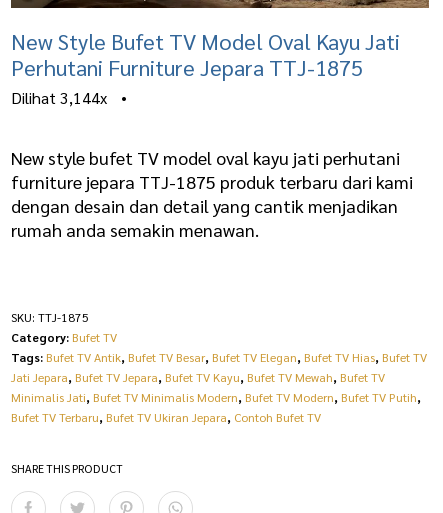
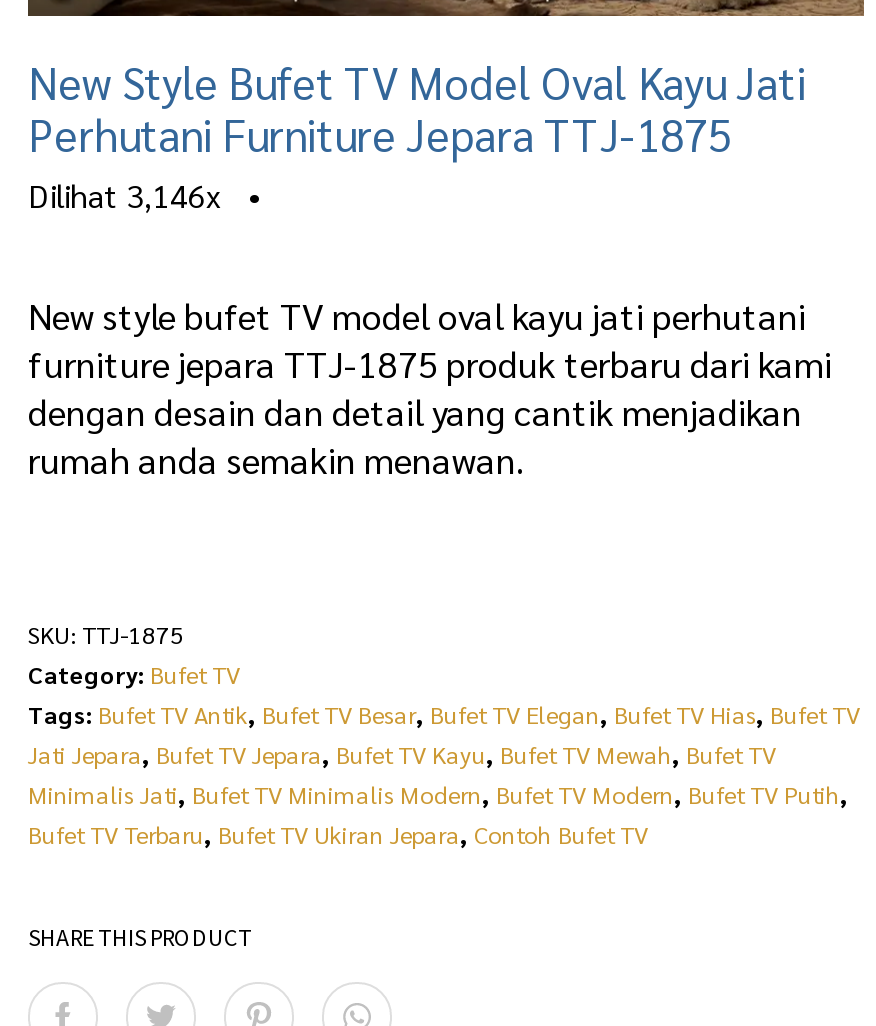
[11,87,127,108] Dilihat 3,144x • -> [28,174,260,216] Dilihat 3,146x •

